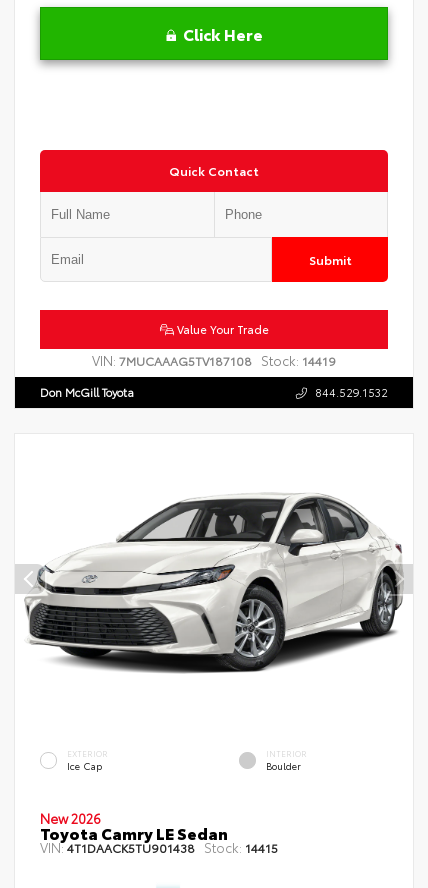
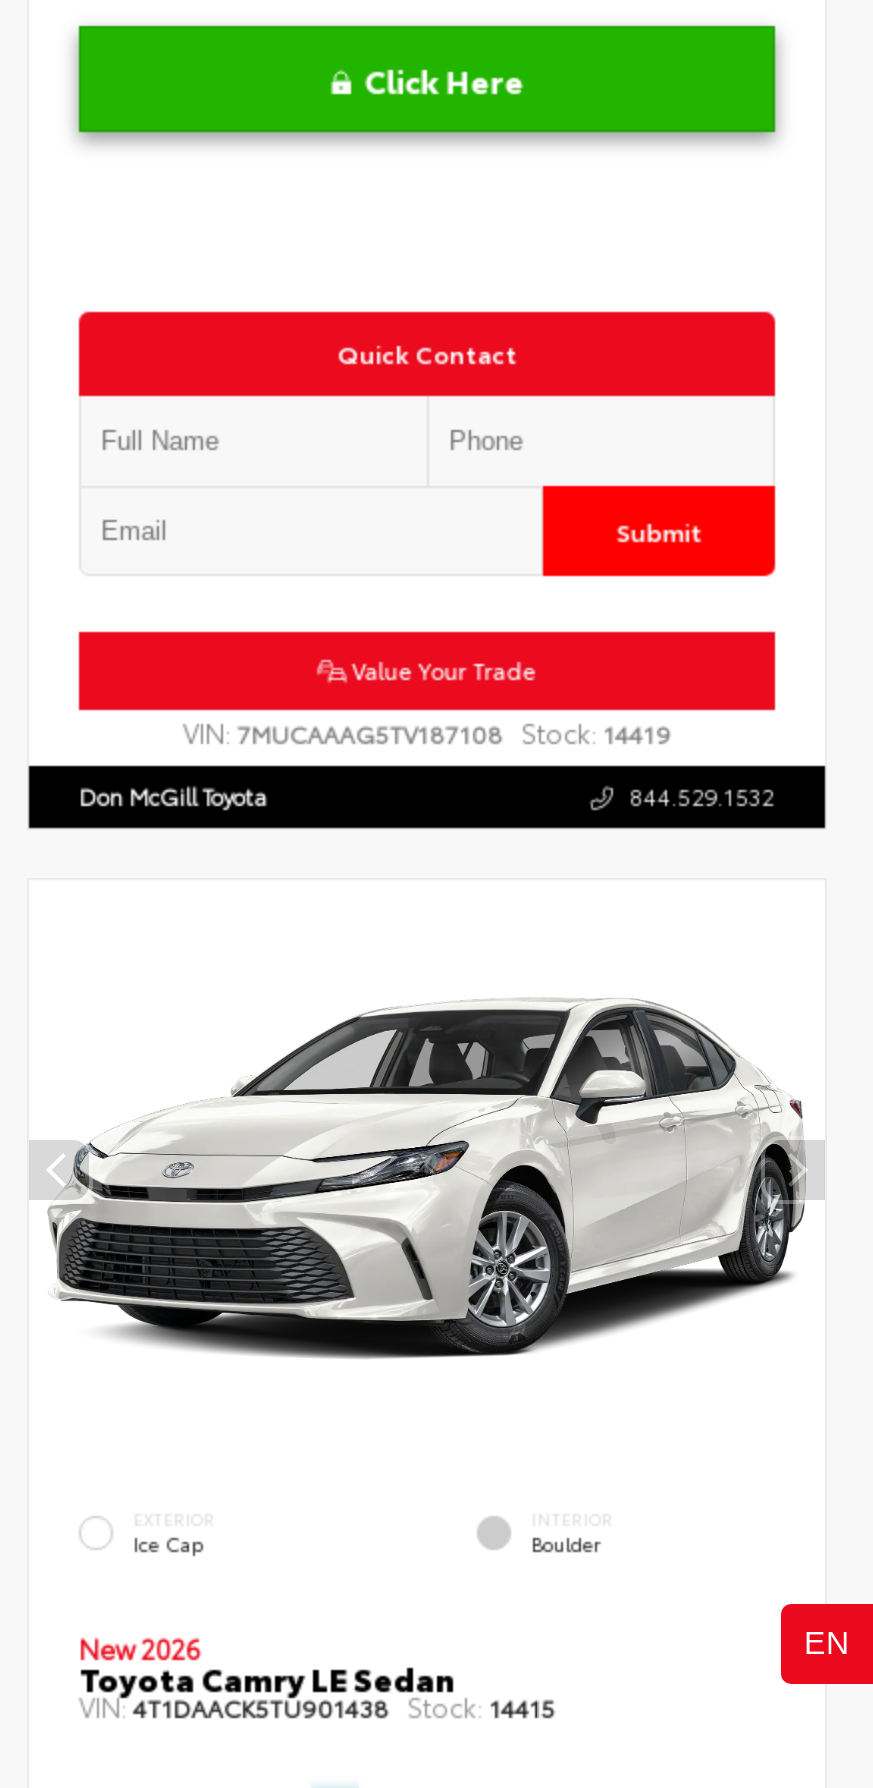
none -> [779,1602,867,1686] [image]

